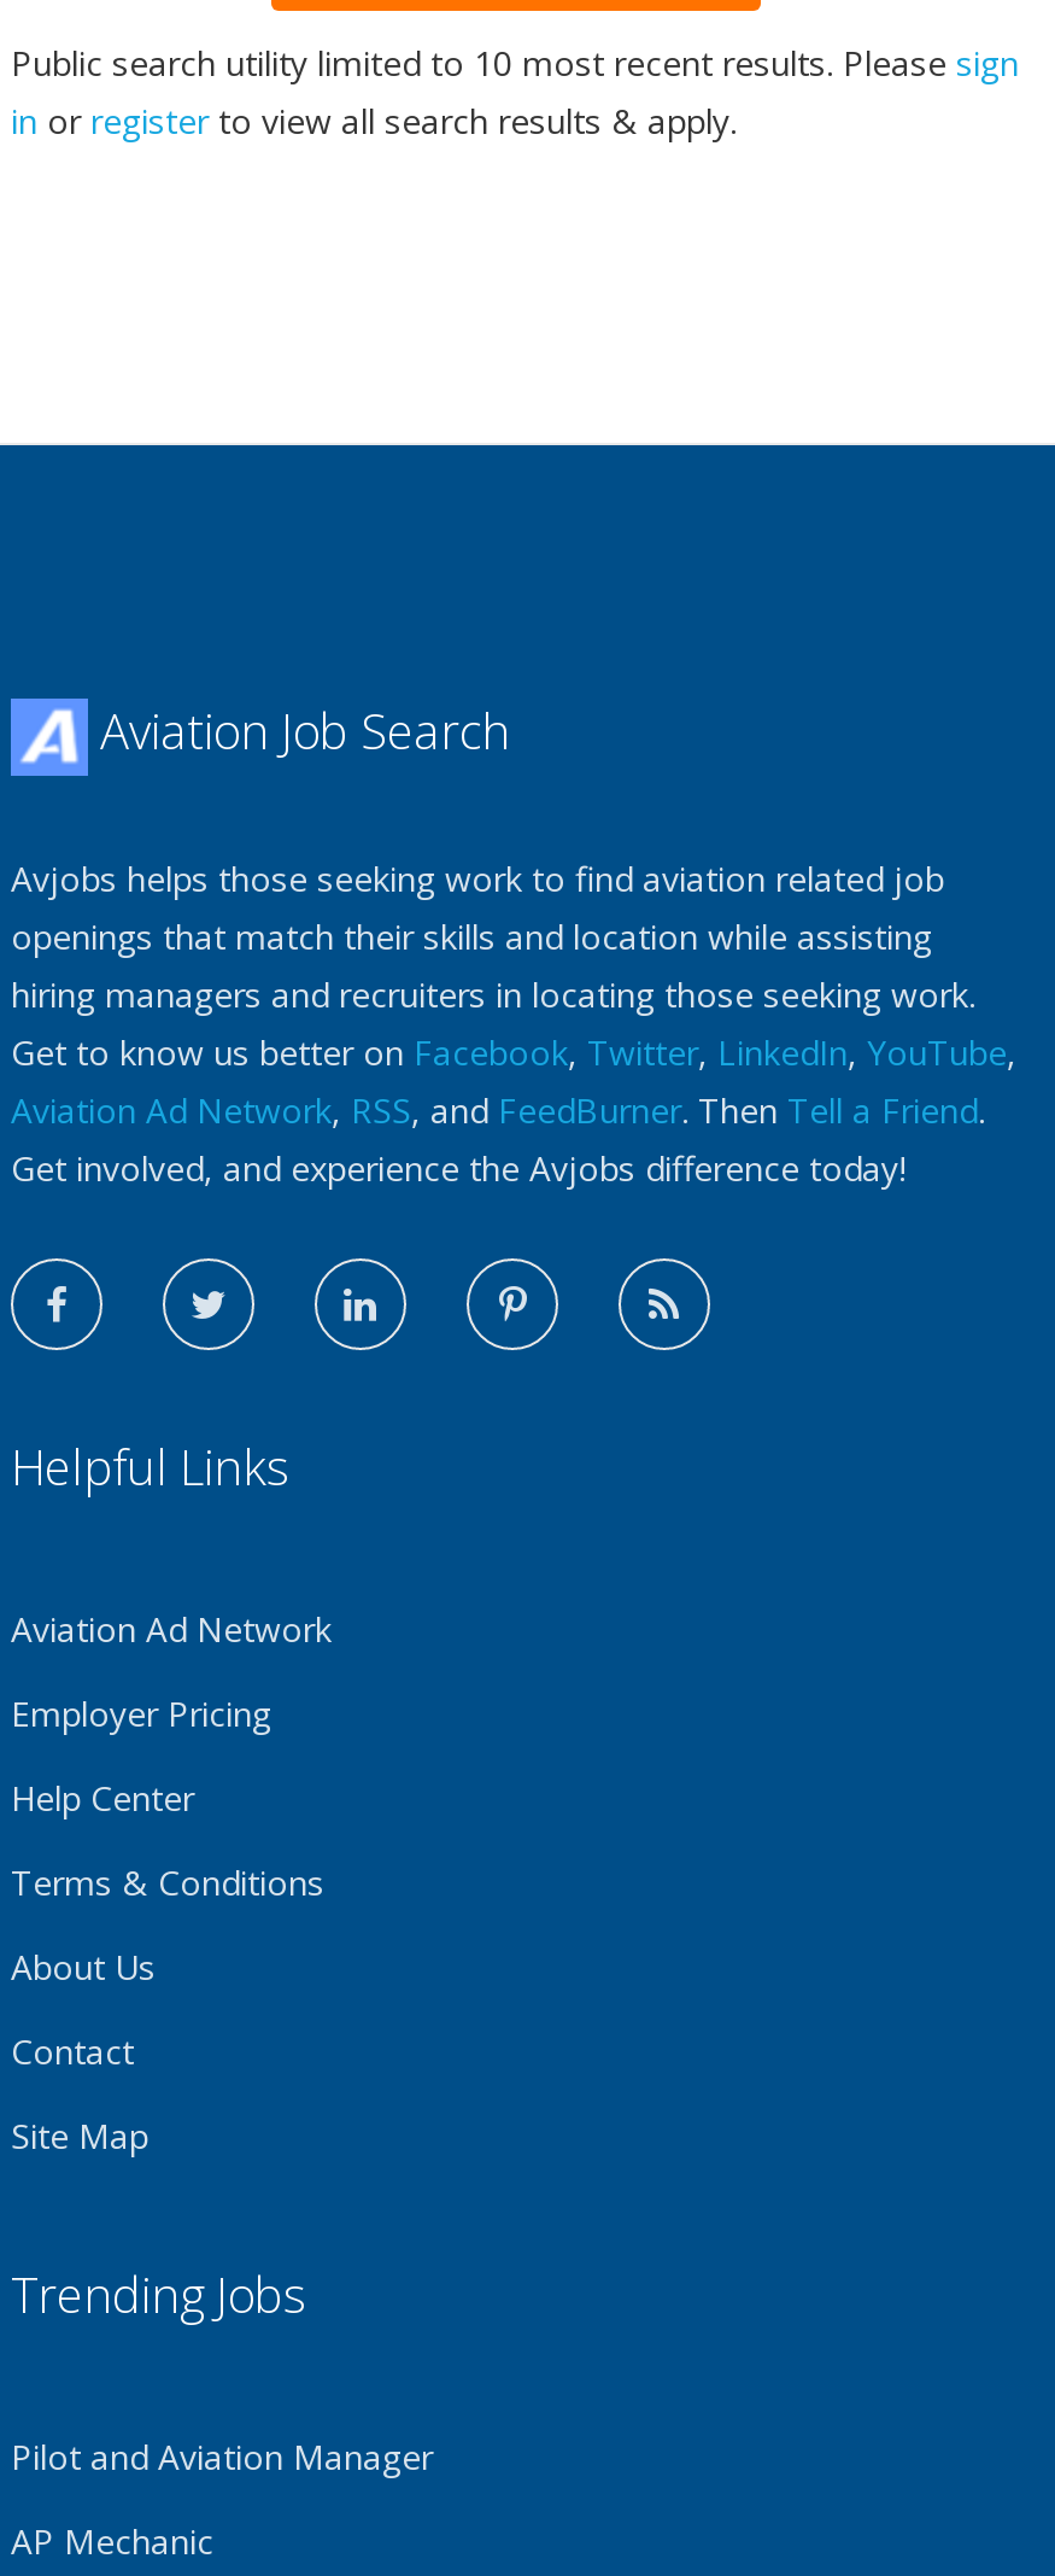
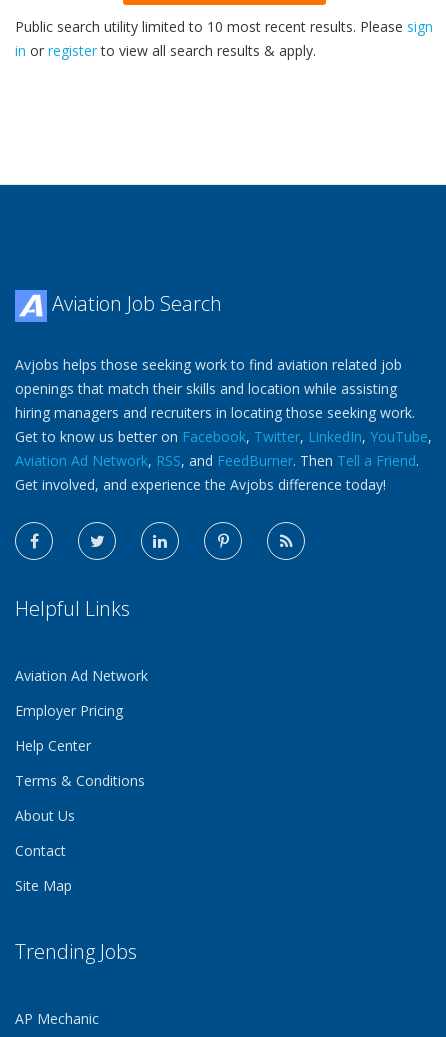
[11,2434,433,2479] Pilot and Aviation Manager -> none

